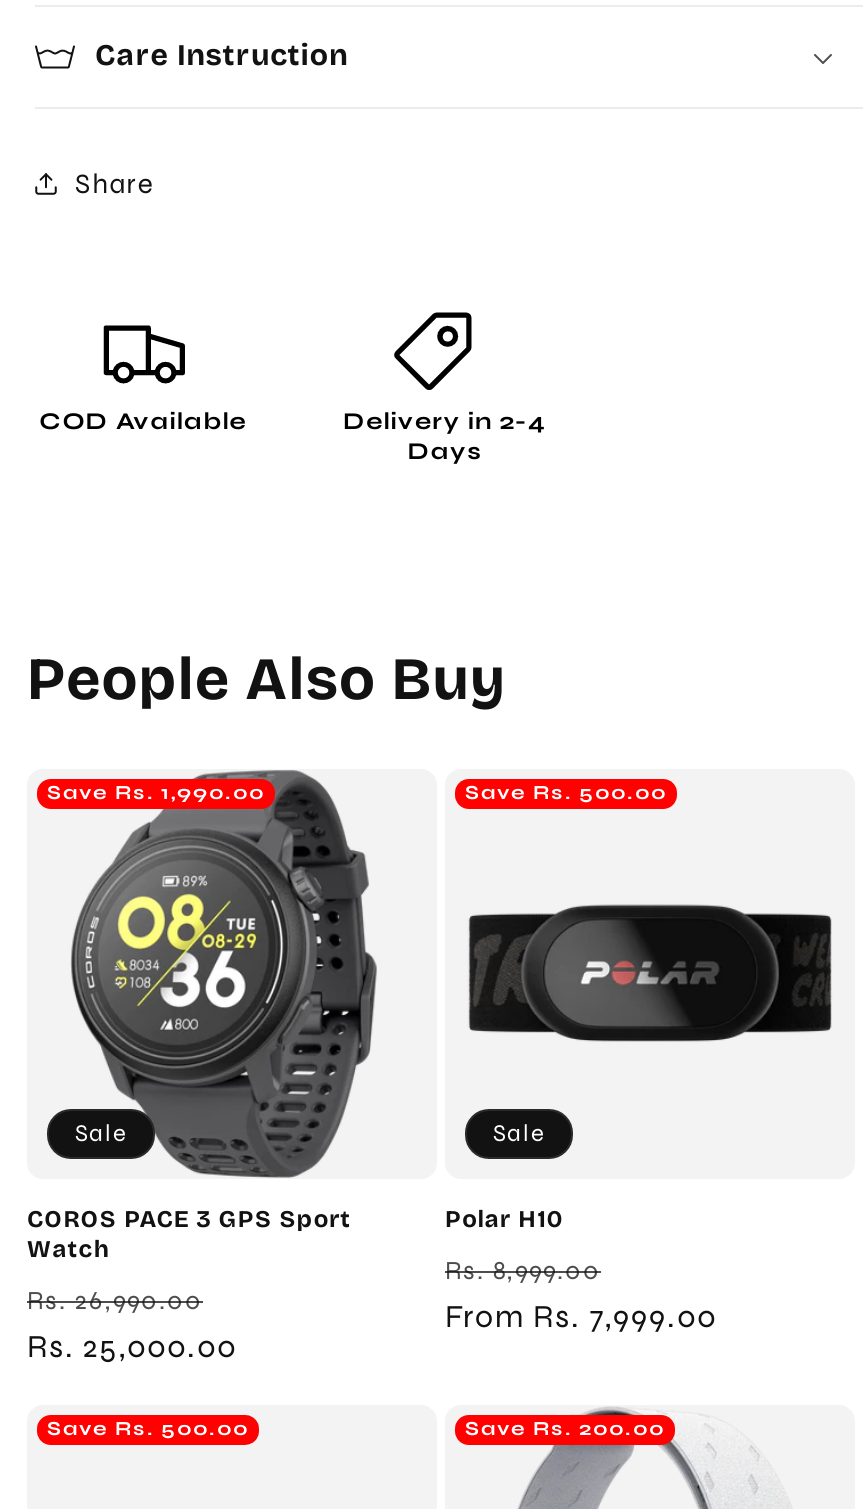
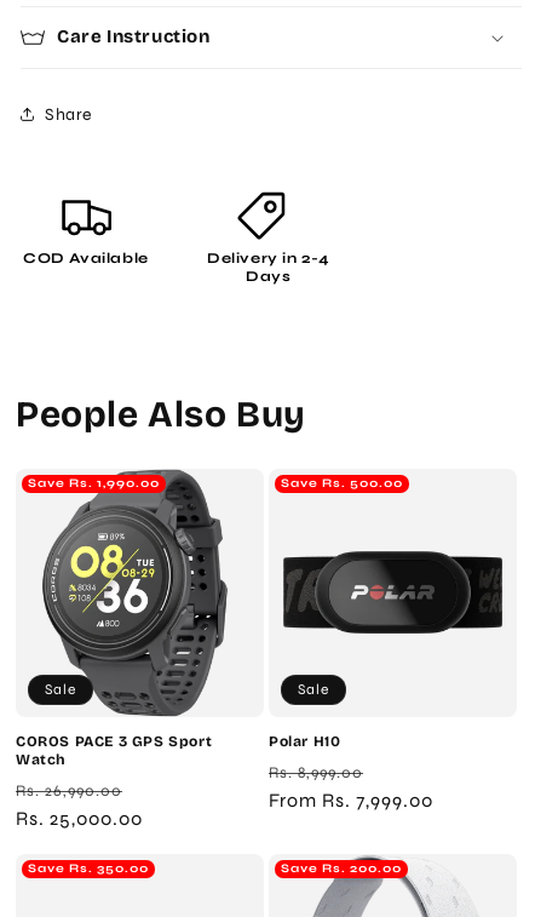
[47,1418,249,1442] Save Rs. 500.00 -> [28,862,149,876] Save Rs. 350.00

